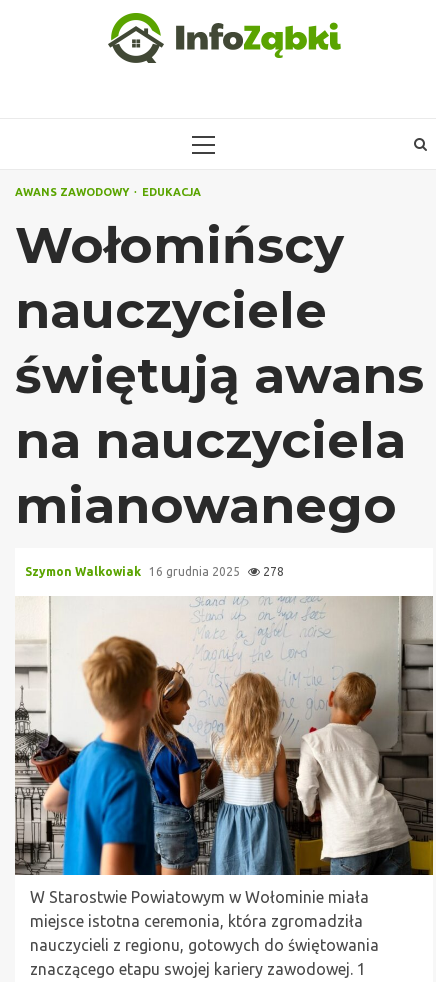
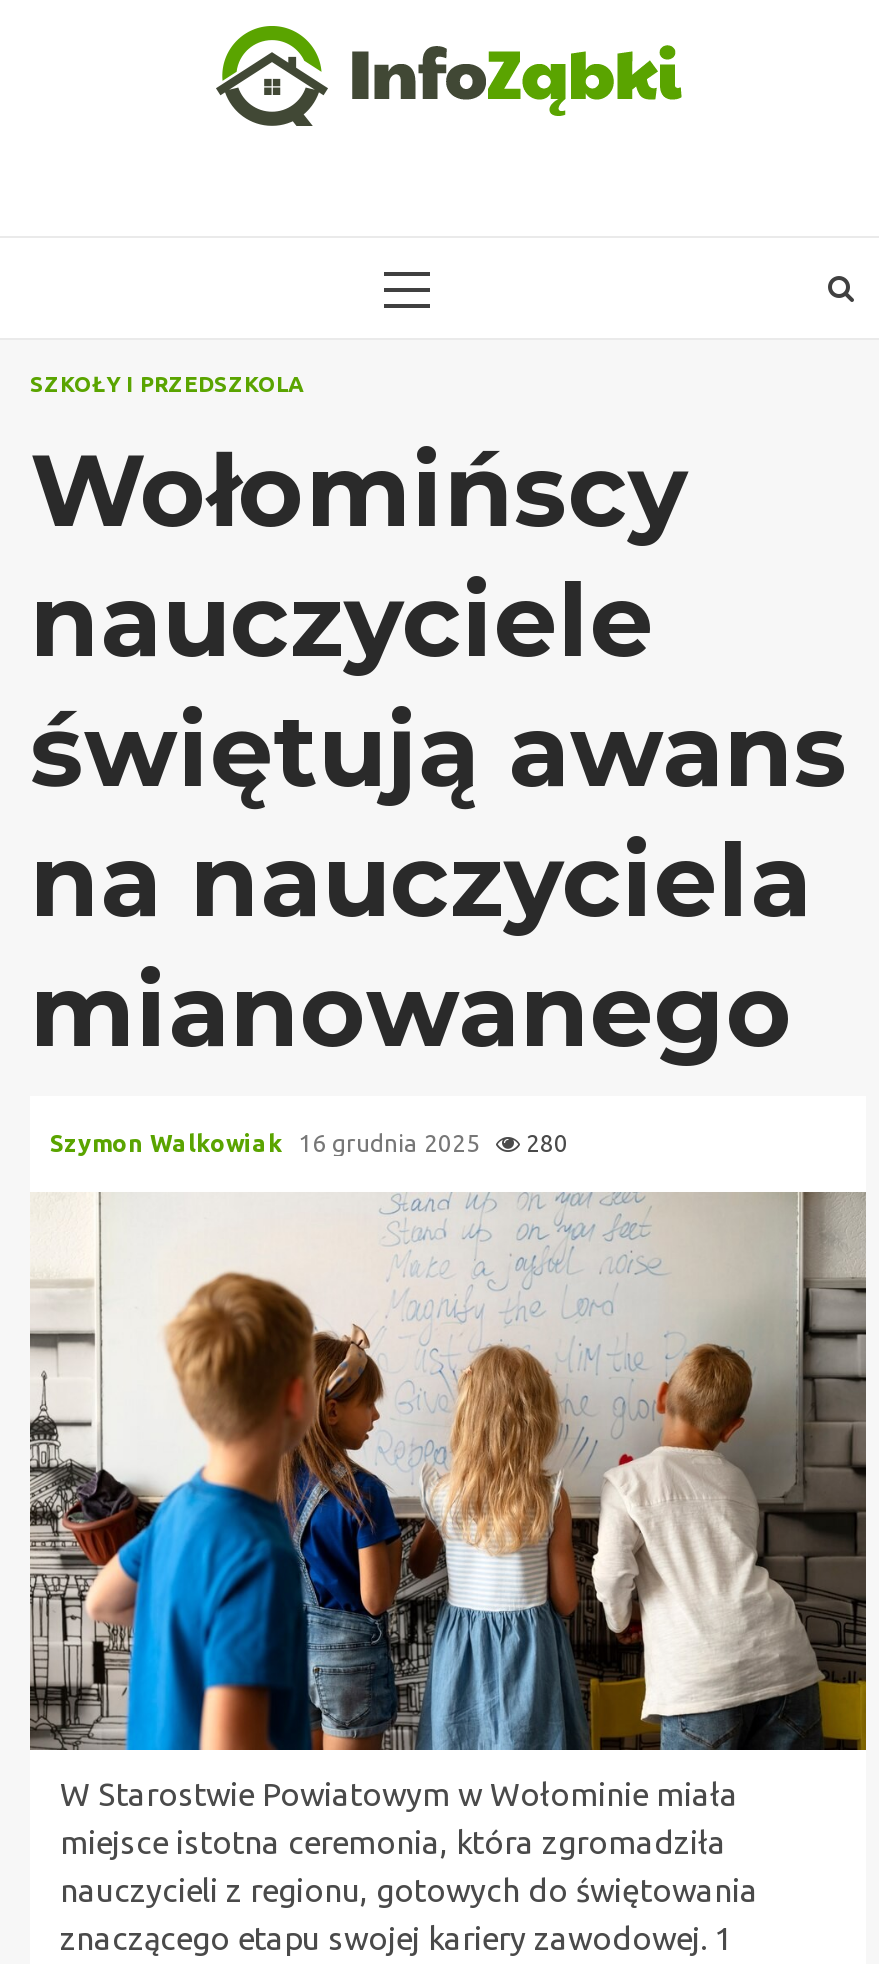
[15,186,201,198] AWANS ZAWODOWY | EDUKACJA -> [30,372,304,396] SZKOŁY I PRZEDSZKOLA
[25,565,284,578] Szymon Walkowiak 16 grudnia 2025 278 -> [50,1130,568,1156] Szymon Walkowiak 16 grudnia 2025 280

